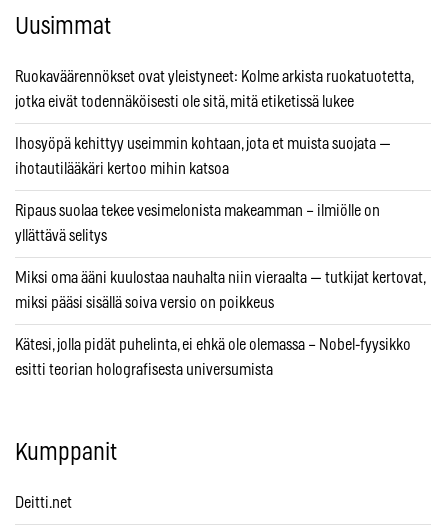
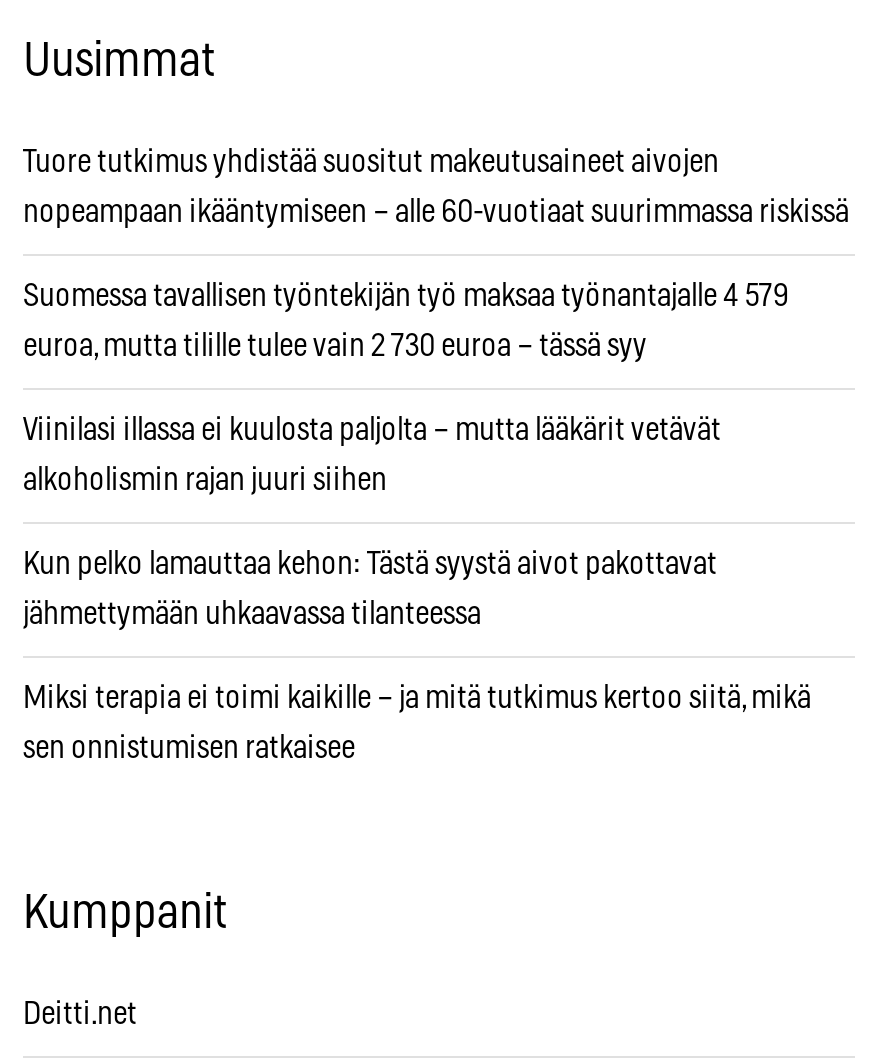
[15,69,413,85] Ruokaväärennökset ovat yleistyneet: Kolme arkista ruokatuotetta, -> [23,147,719,179] Tuore tutkimus yhdistää suositut makeutusaineet aivojen
[15,94,354,110] jotka eivät todennäköisesti ole sitä, mitä etiketissä lukee -> [23,197,849,229] nopeampaan ikääntymiseen – alle 60-vuotiaat suurimmassa riskissä
[15,136,391,152] Ihosyöpä kehittyy useimmin kohtaan, jota et muista suojata — -> [23,281,789,313] Suomessa tavallisen työntekijän työ maksaa työnantajalle 4 579
[15,161,229,177] ihotautilääkäri kertoo mihin katsoa -> [23,331,647,363] euroa, mutta tilille tulee vain 2 730 euroa – tässä syy
[15,203,380,219] Ripaus suolaa tekee vesimelonista makeamman – ilmiölle on -> [23,415,721,447] Viinilasi illassa ei kuulosta paljolta – mutta lääkärit vetävät
[15,228,107,244] yllättävä selitys -> [23,465,387,497] alkoholismin rajan juuri siihen
[15,270,425,286] Miksi oma ääni kuulostaa nauhalta niin vieraalta — tutkijat kertovat, -> [23,549,717,581] Kun pelko lamauttaa kehon: Tästä syystä aivot pakottavat
[15,295,274,311] miksi pääsi sisällä soiva versio on poikkeus -> [23,599,481,631] jähmettymään uhkaavassa tilanteessa
[15,337,411,353] Kätesi, jolla pidät puhelinta, ei ehkä ole olemassa – Nobel-fyysikko -> [23,683,811,715] Miksi terapia ei toimi kaikille – ja mitä tutkimus kertoo siitä, mikä
[15,362,273,378] esitti teorian holografisesta universumista -> [23,733,355,765] sen onnistumisen ratkaisee

